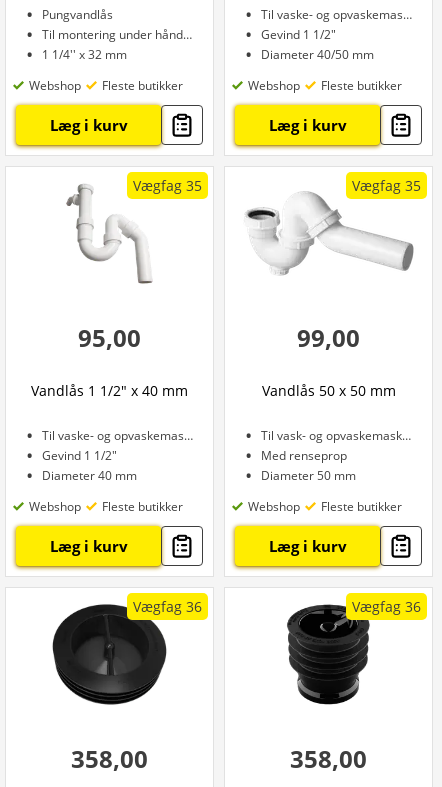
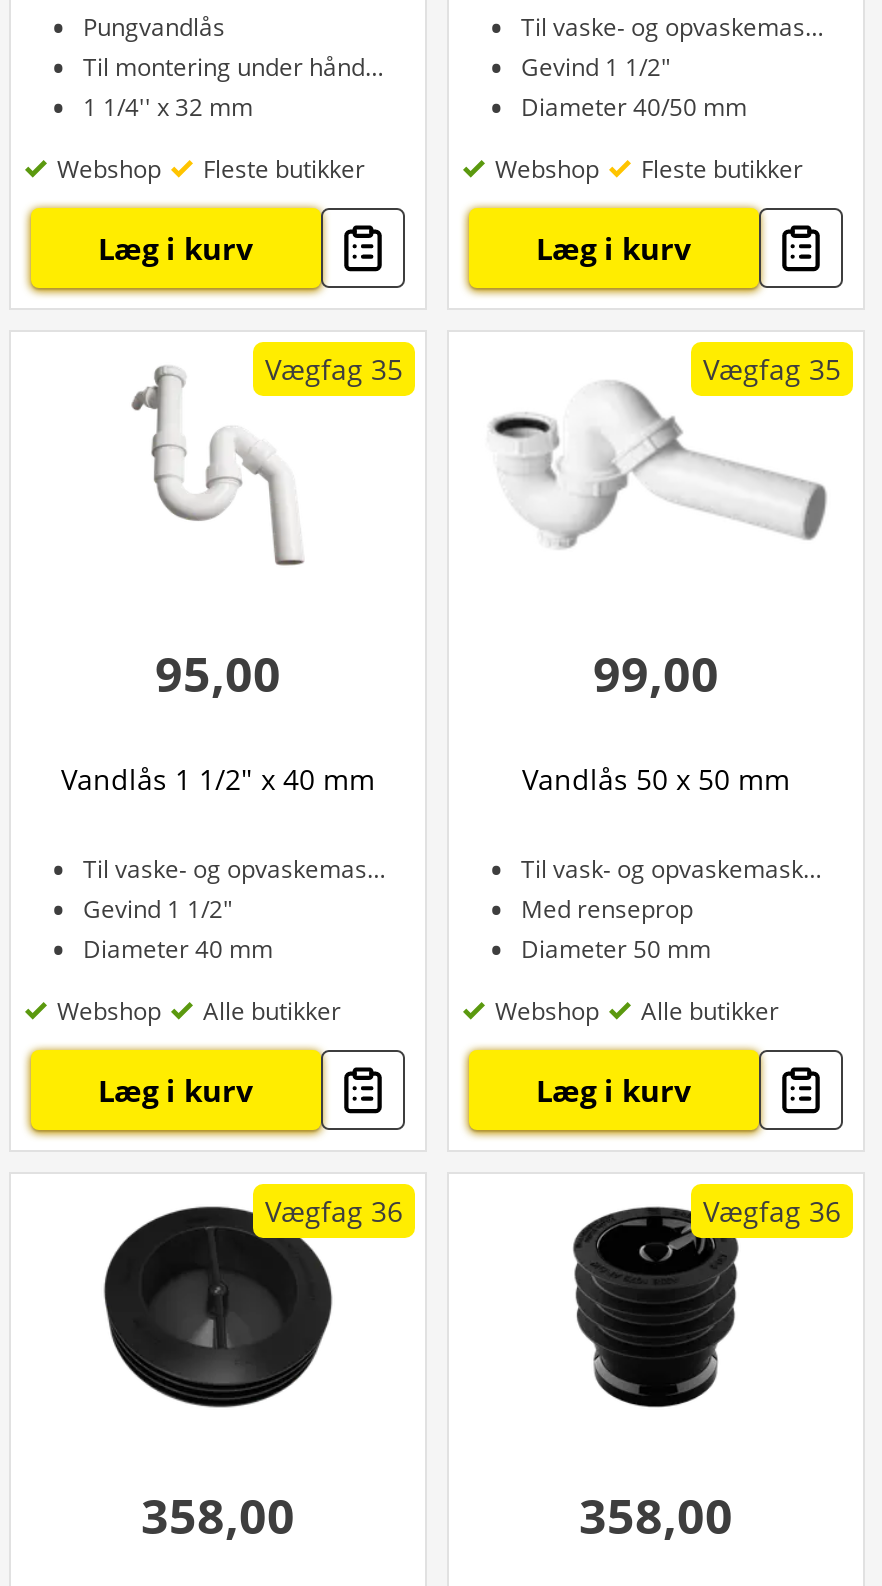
[102,497,183,514] Fleste butikker -> [203,993,341,1027] Alle butikker
[321,497,402,514] Fleste butikker -> [641,993,779,1027] Alle butikker

